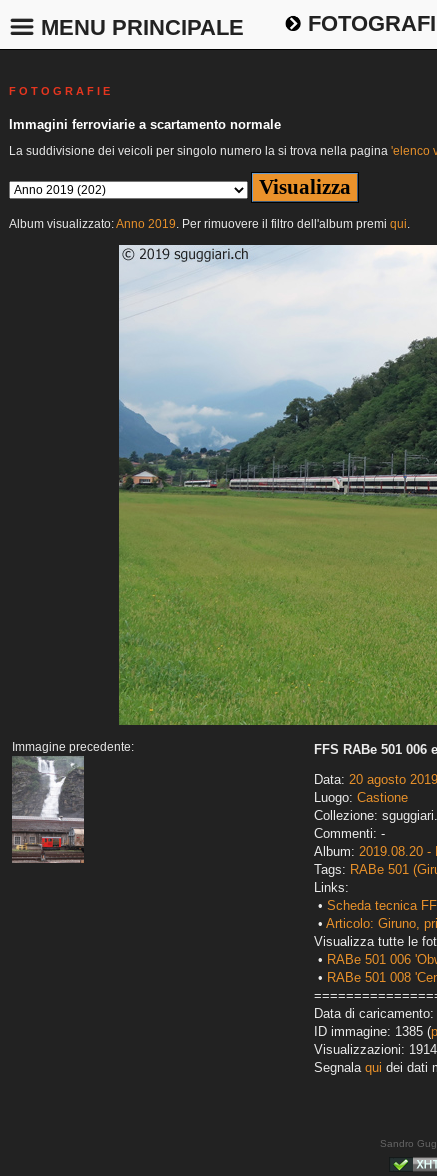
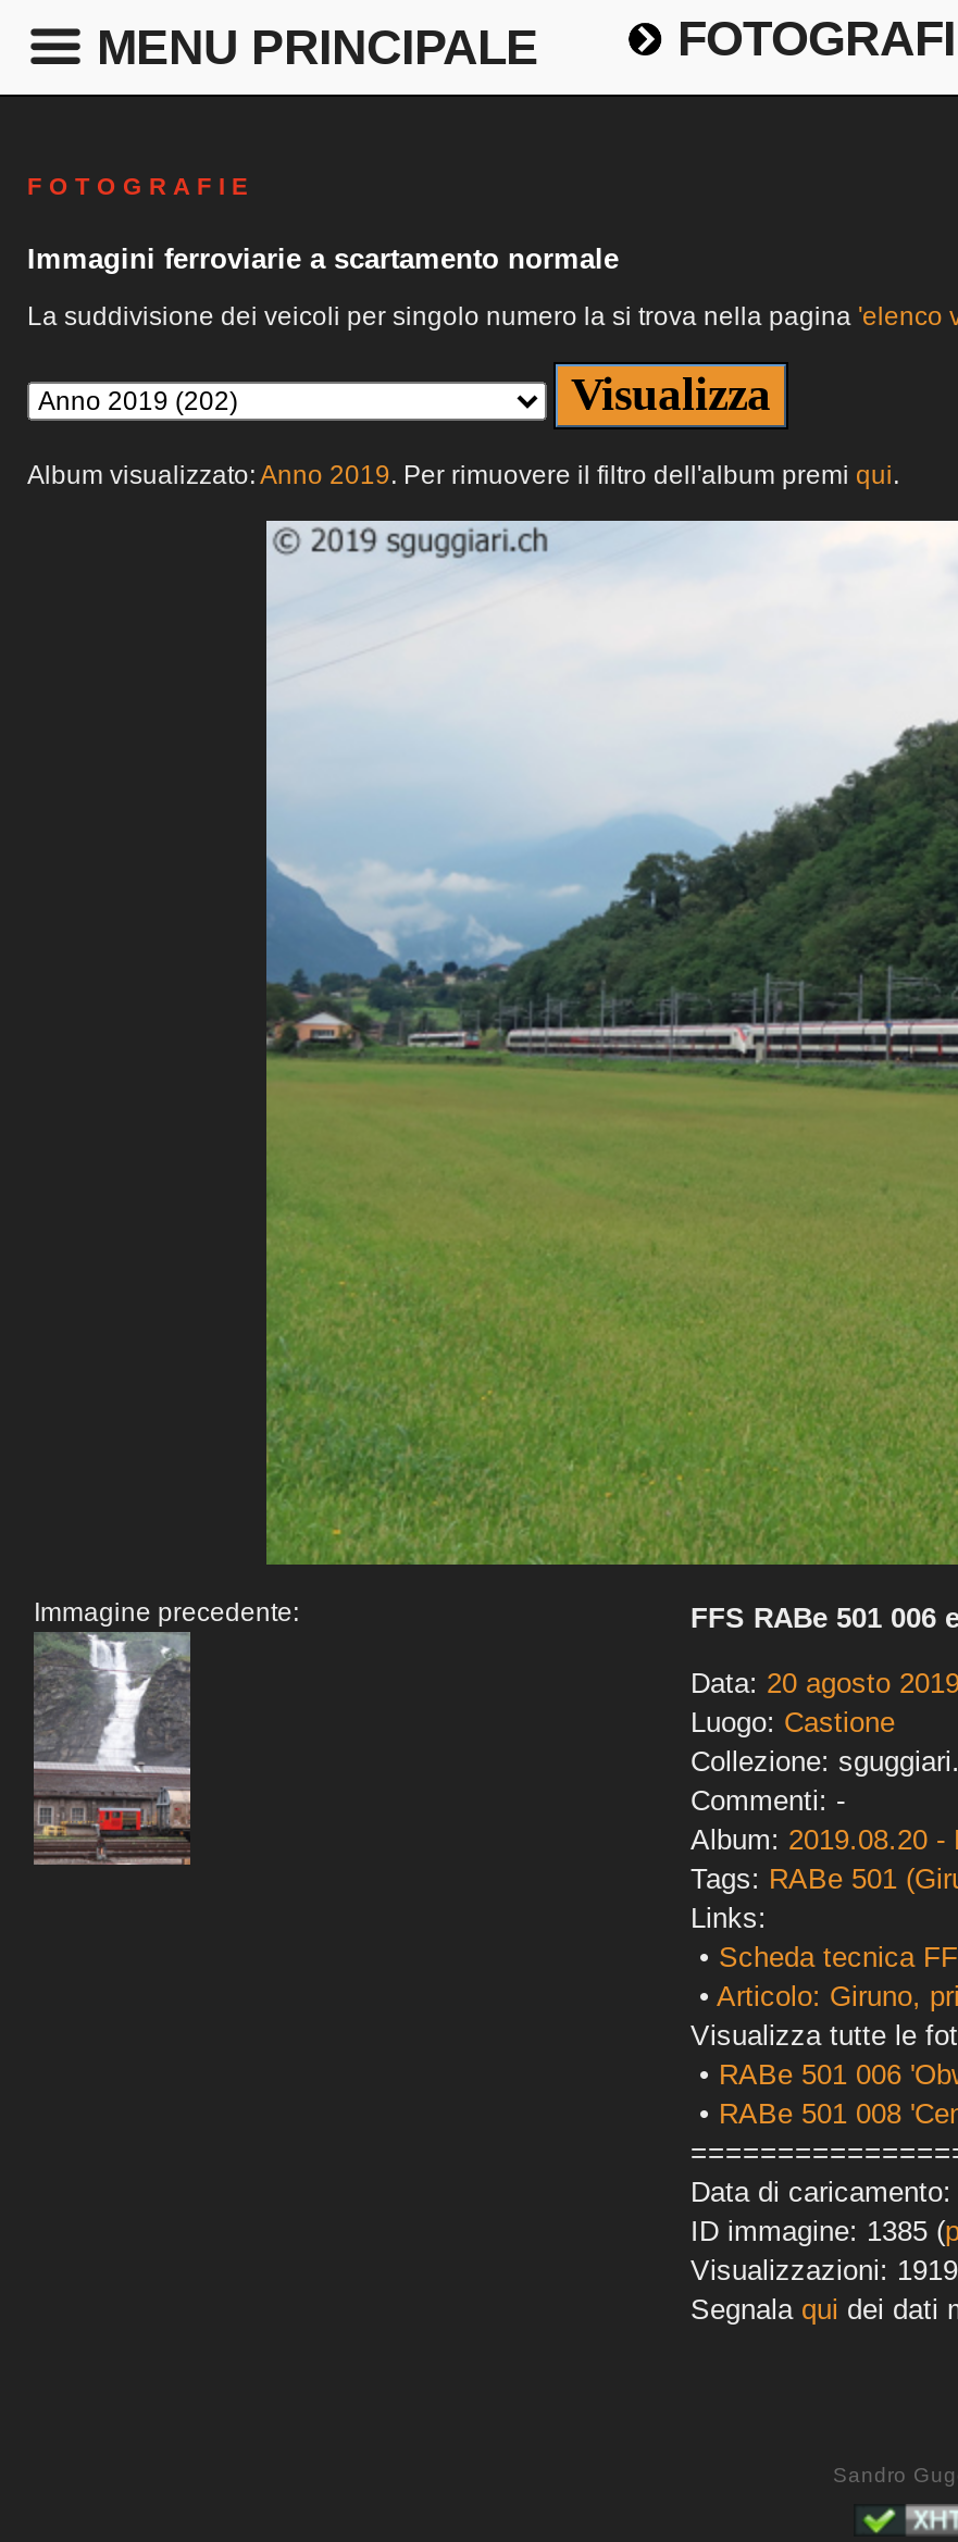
[314,1042,437,1057] Visualizzazioni: 1914 -> [690,2254,958,2287] Visualizzazioni: 1919

